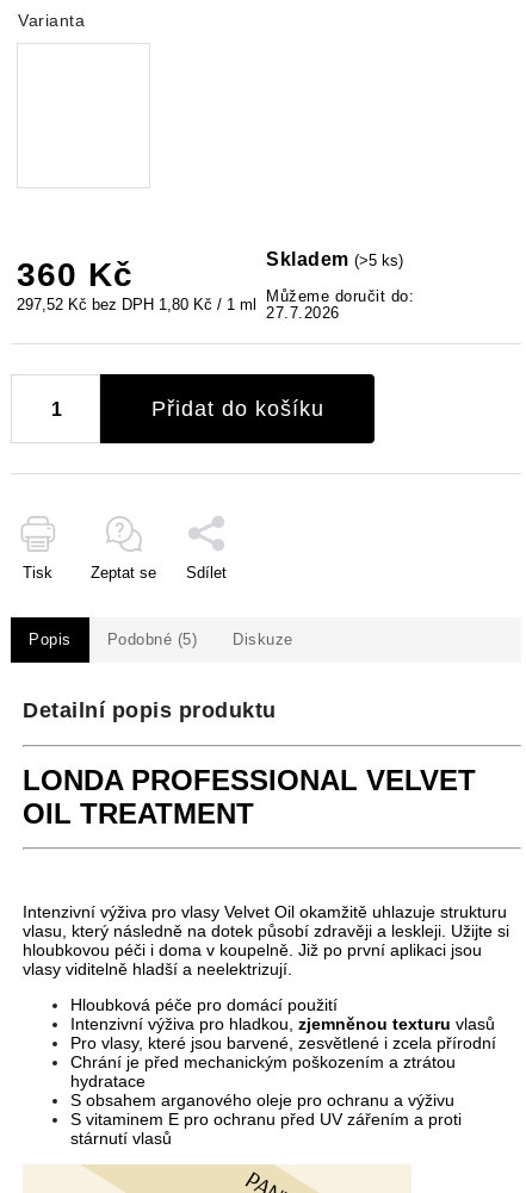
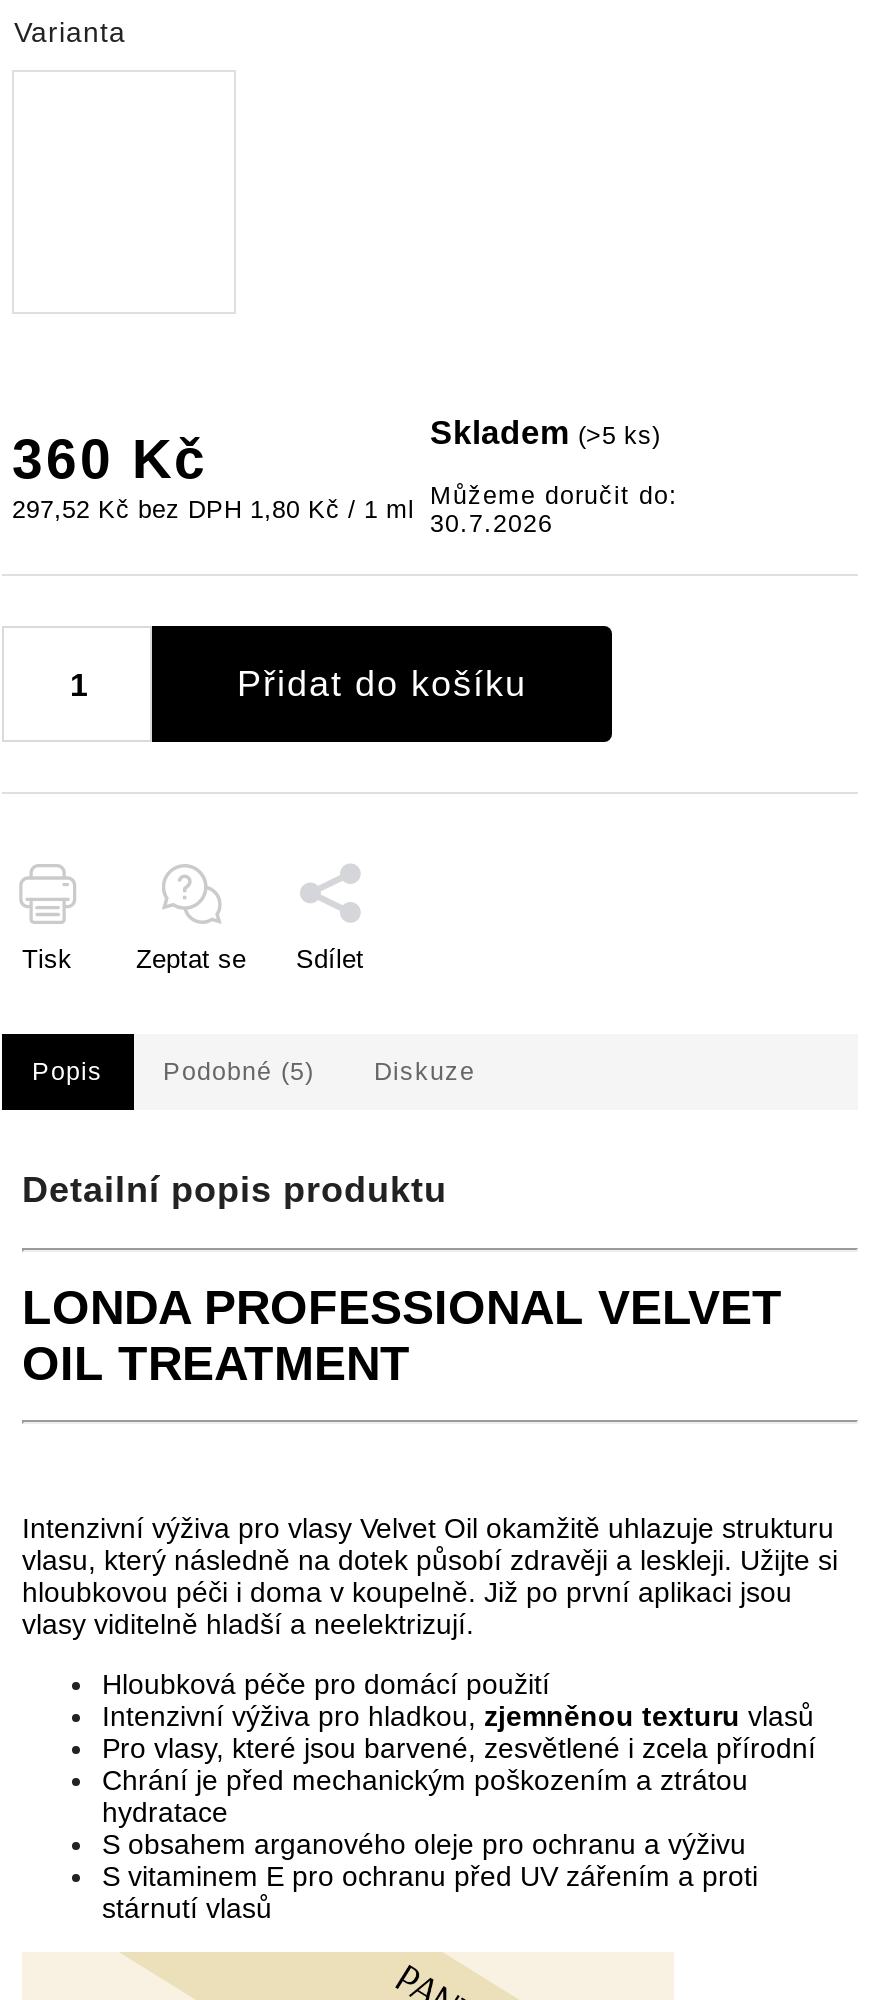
[17,288,414,322] 297,52 Kč bez DPH 1,80 Kč / 1 ml 27.7.2026 Můžeme doručit do: -> [12,482,678,538] 297,52 Kč bez DPH 1,80 Kč / 1 ml 30.7.2026 Můžeme doručit do:

